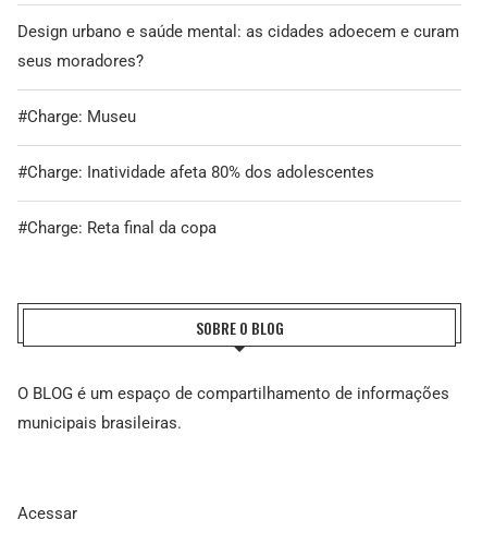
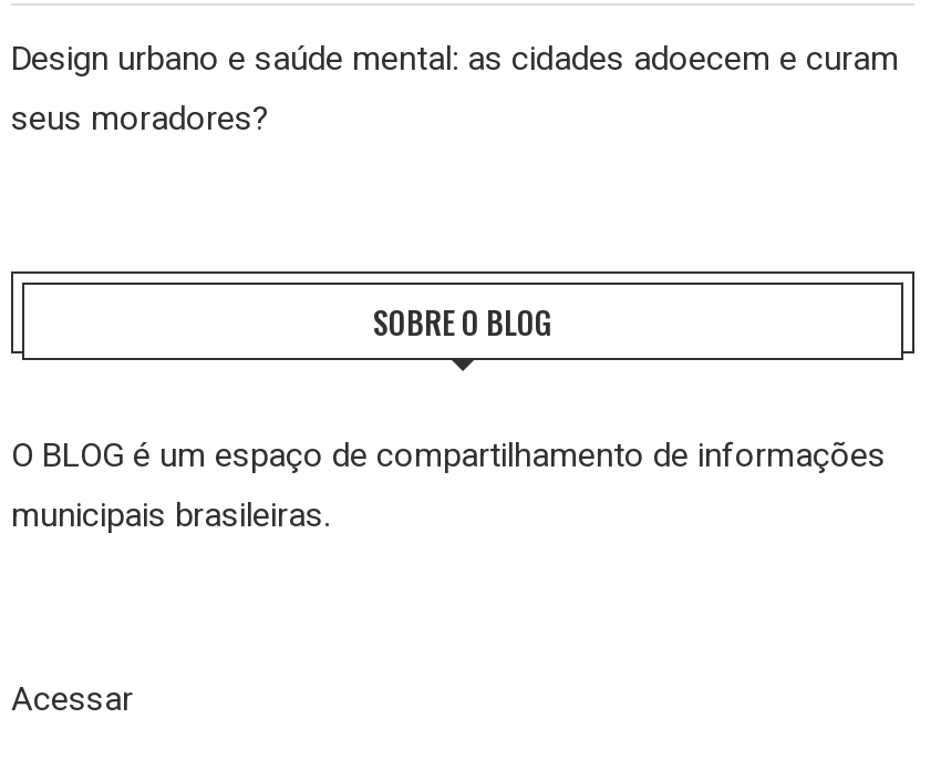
[17,107,374,238] #Charge: Museu | #Charge: Inatividade afeta 80% dos adolescentes | #Charge: Reta final da copa -> none

